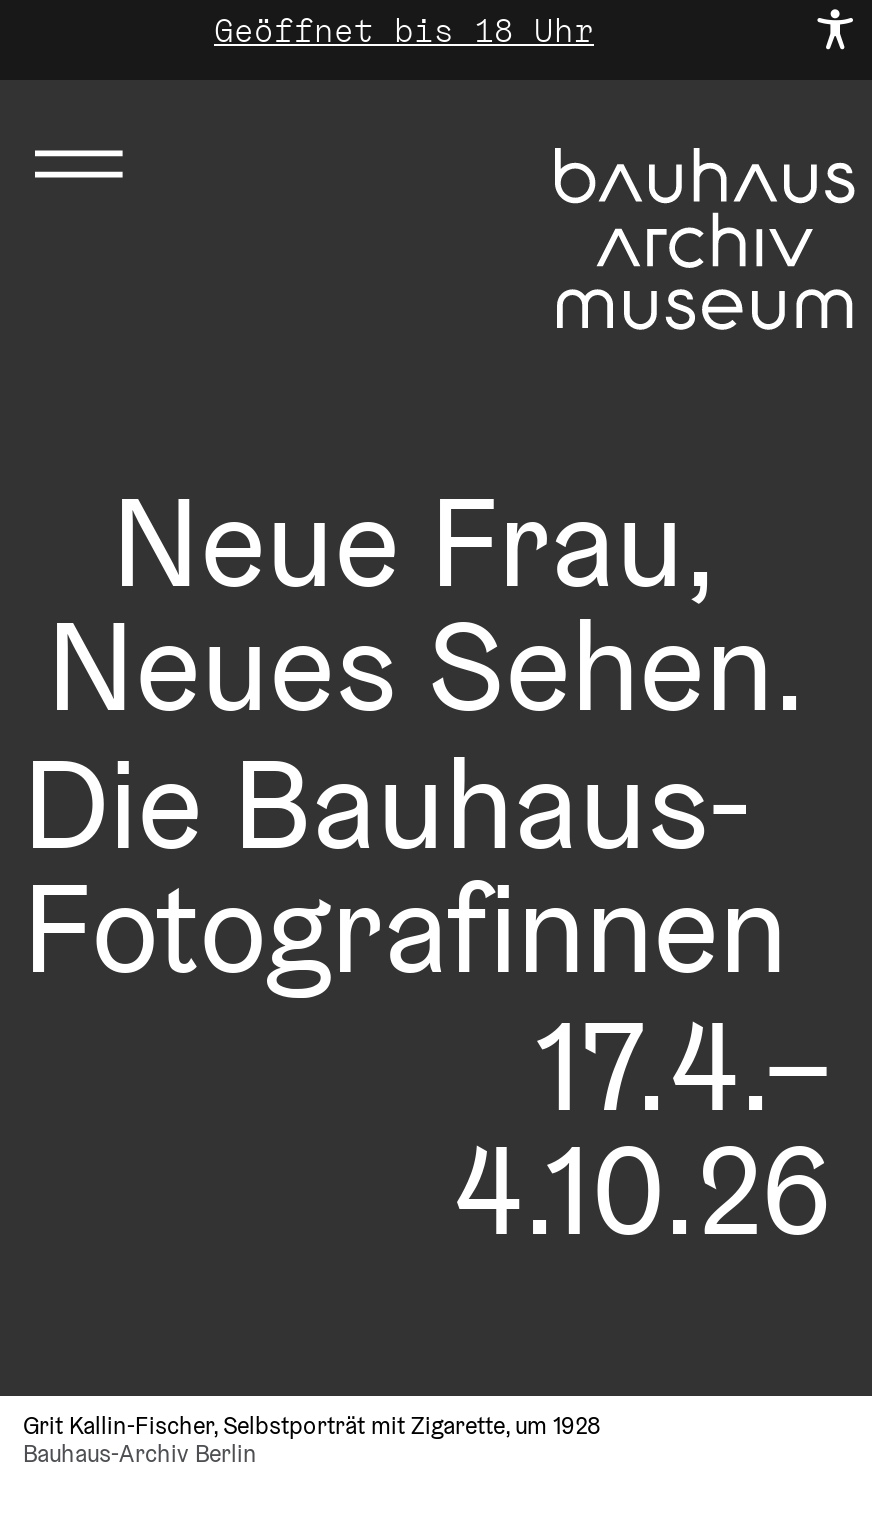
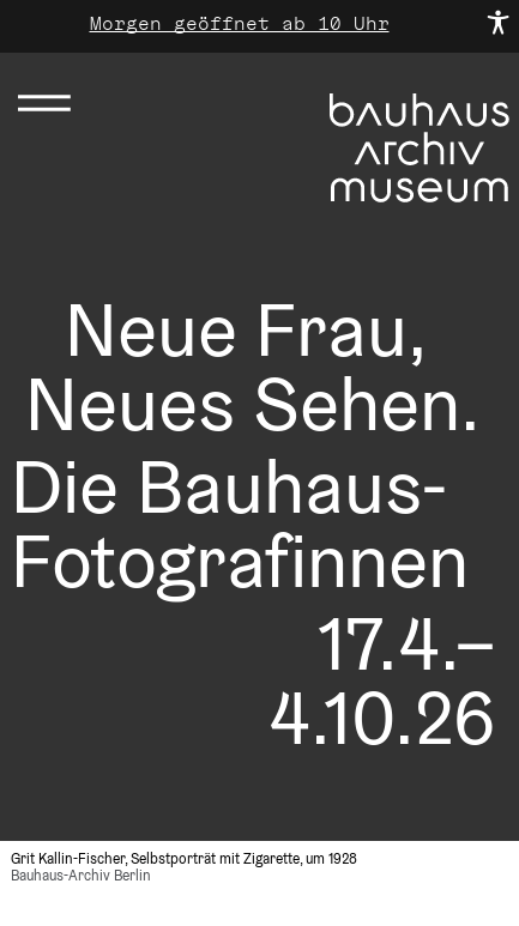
[214,10,594,52] Geöffnet bis 18 Uhr -> [89,11,389,36] Morgen geöffnet ab 10 Uhr

